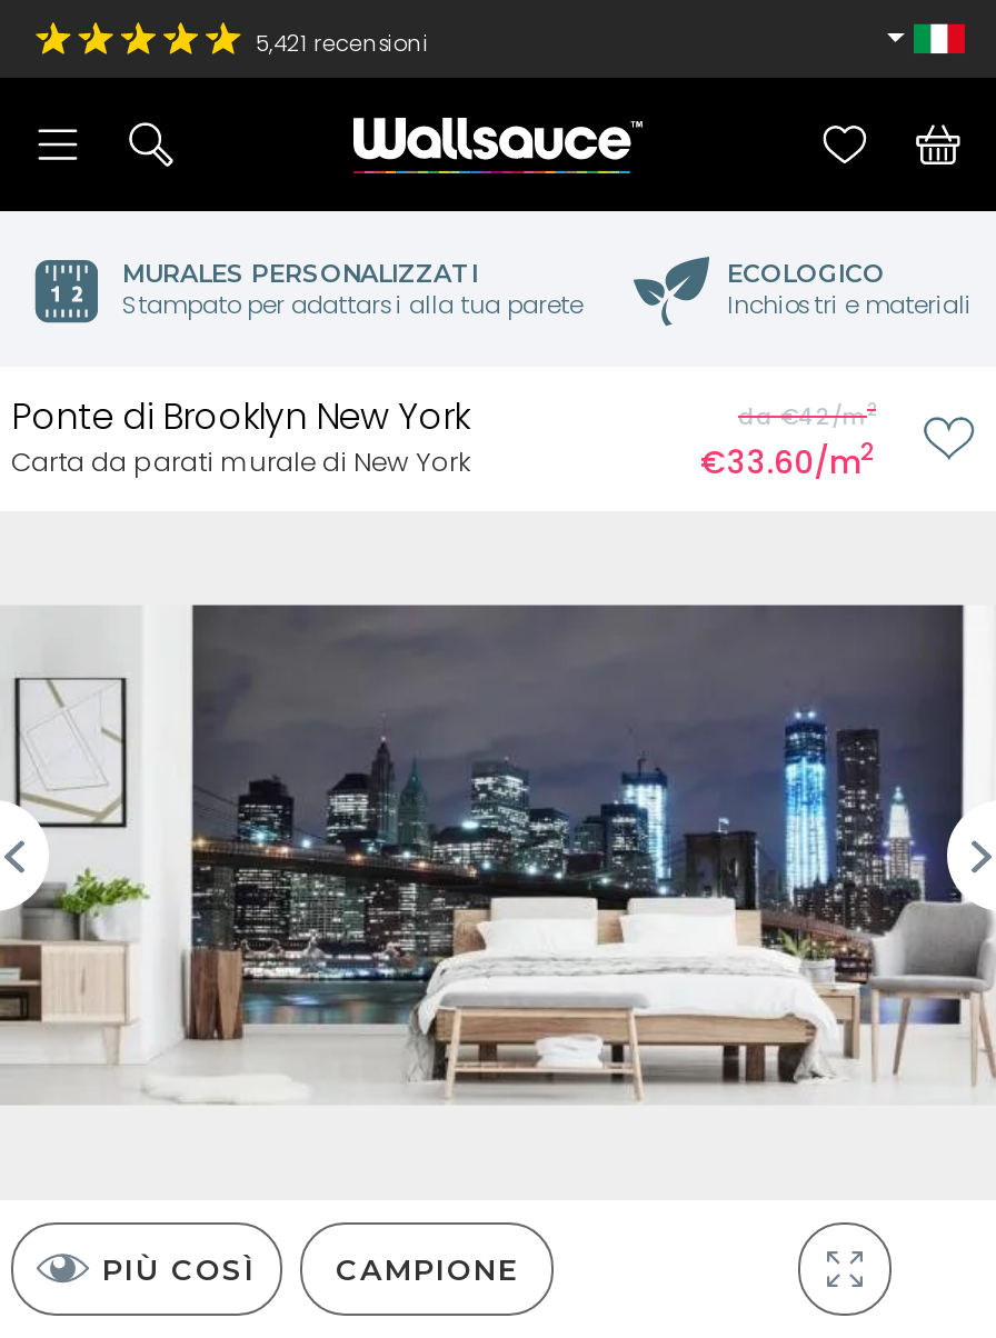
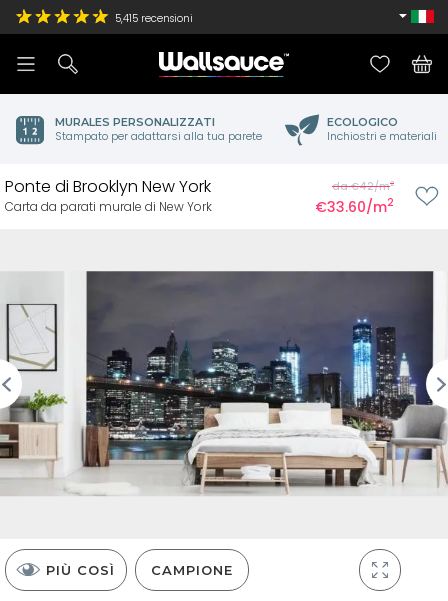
[256,27,429,60] 5,421 recensioni -> [115,11,193,26] 5,415 recensioni

